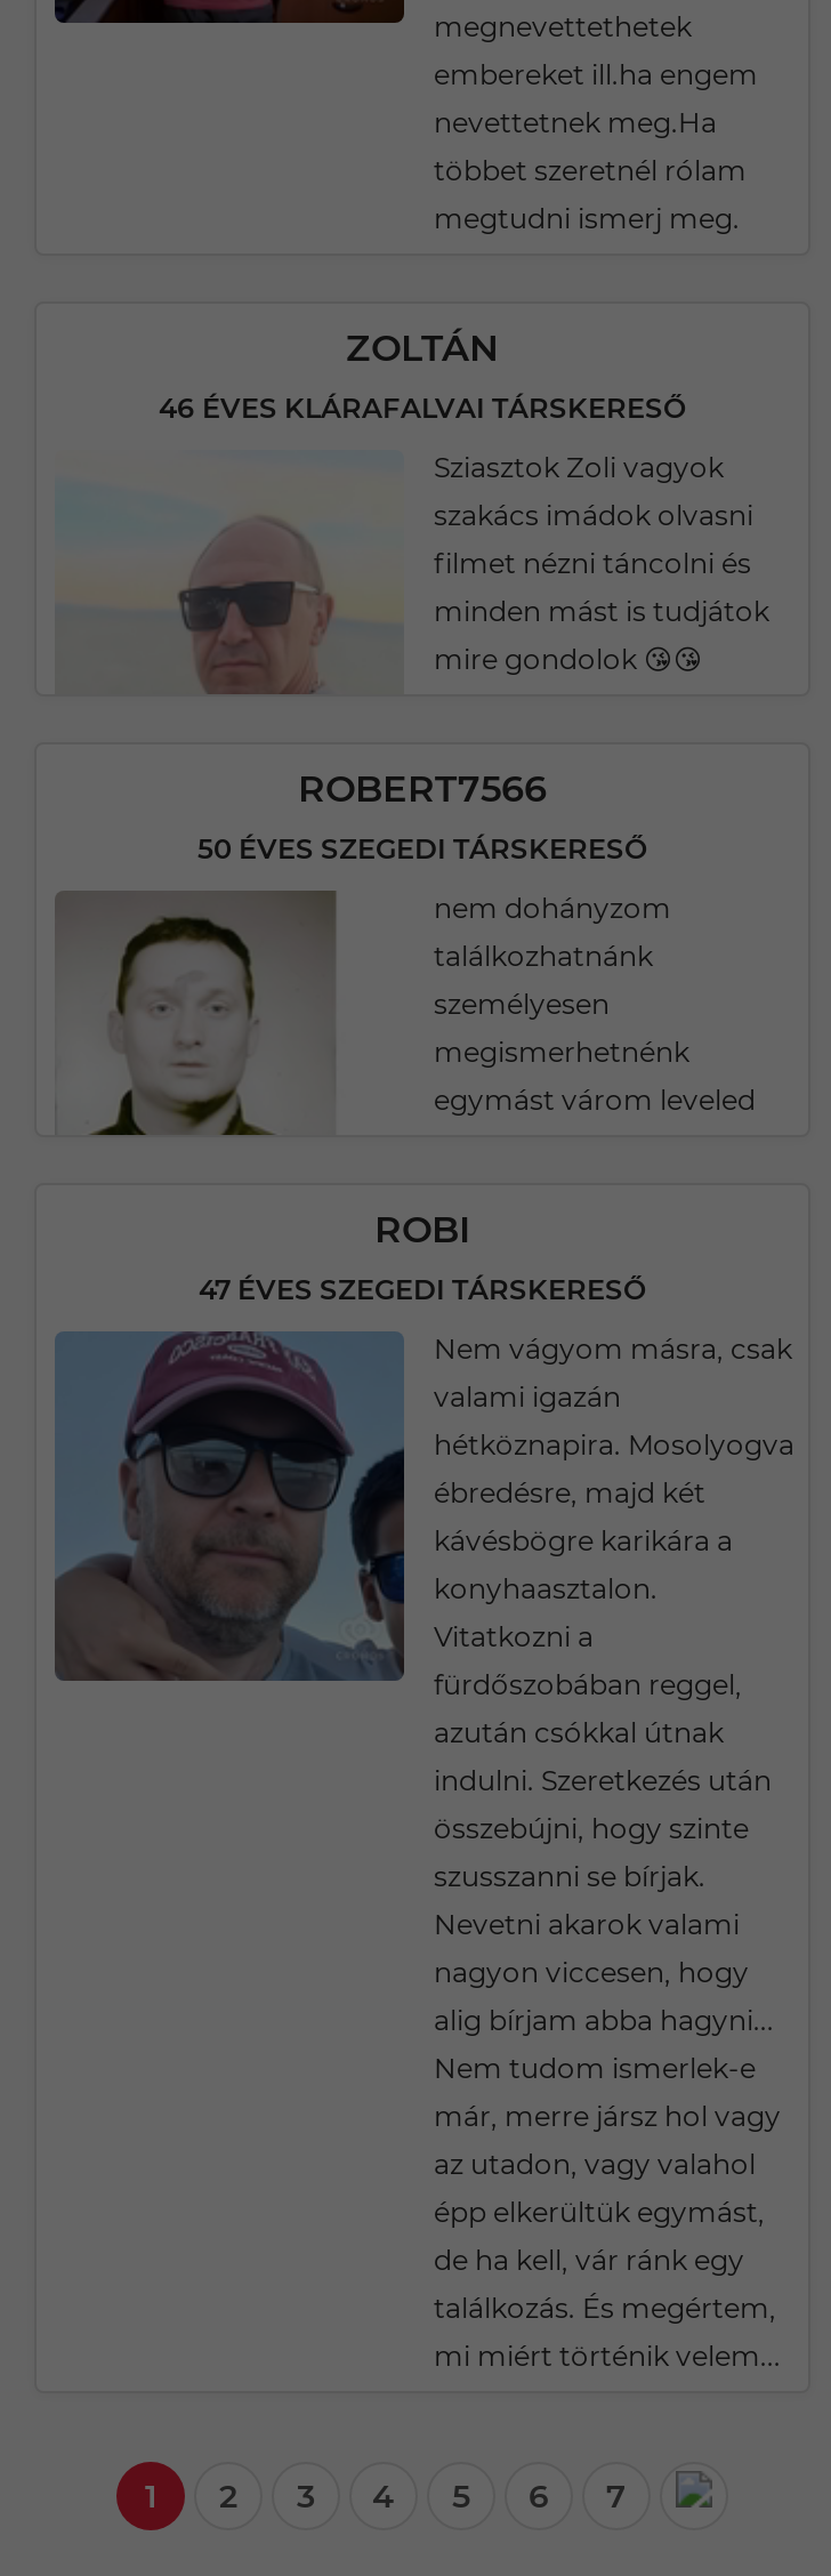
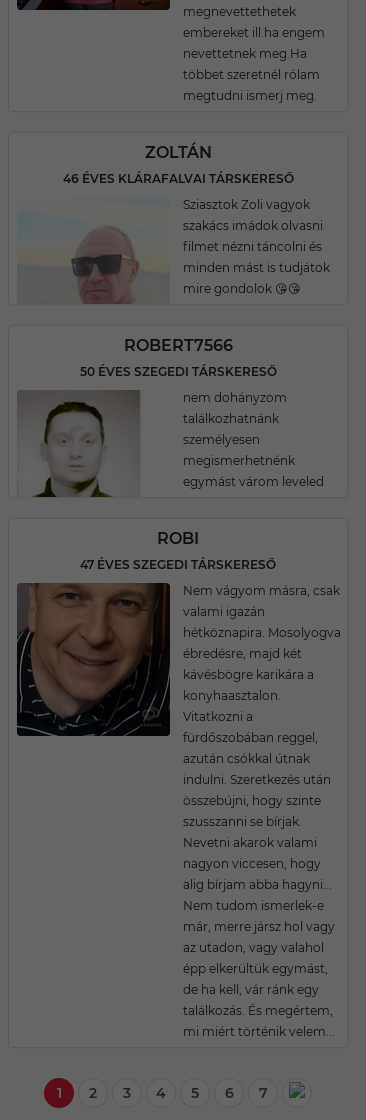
[53,1329,406,1683] [image] -> [16,582,171,737] [image]

